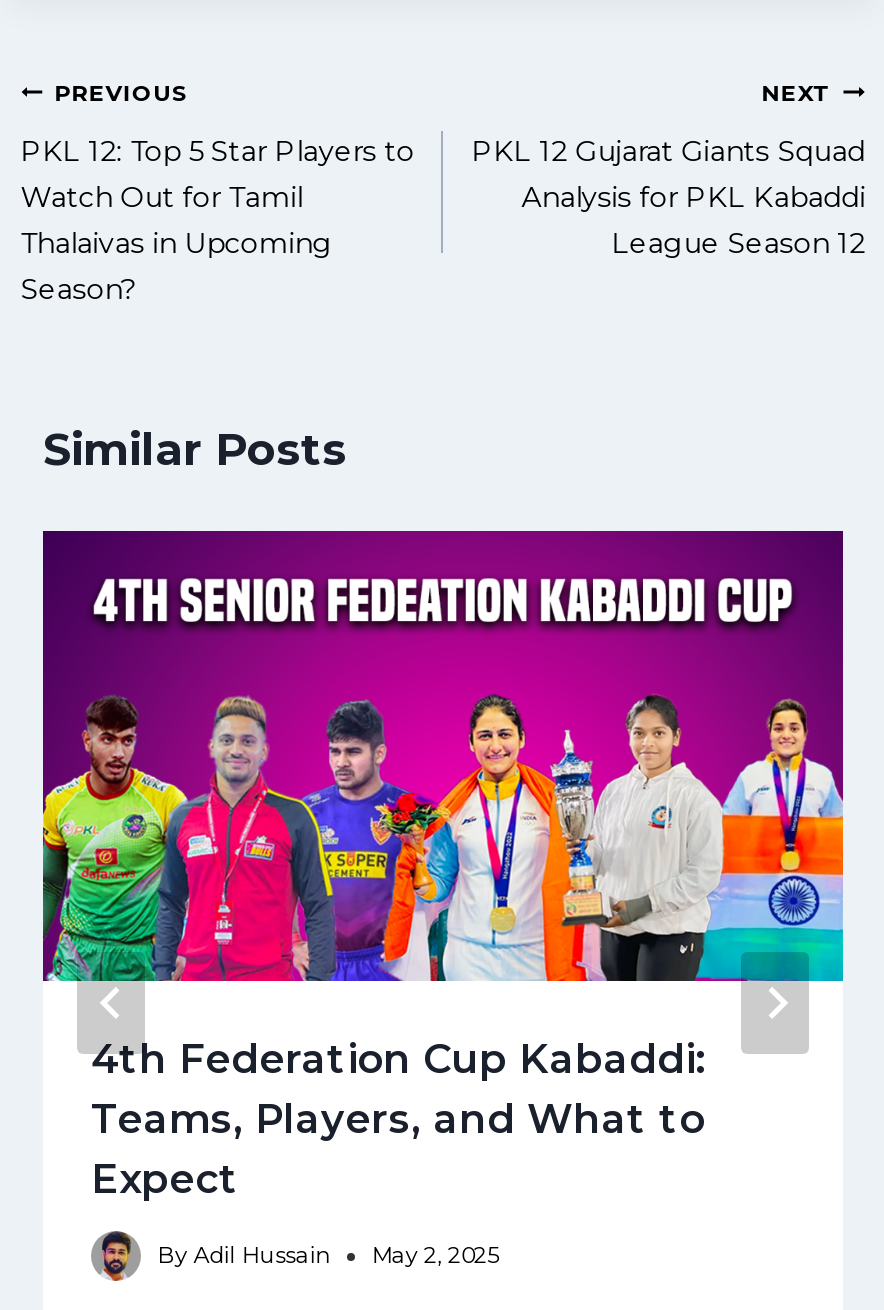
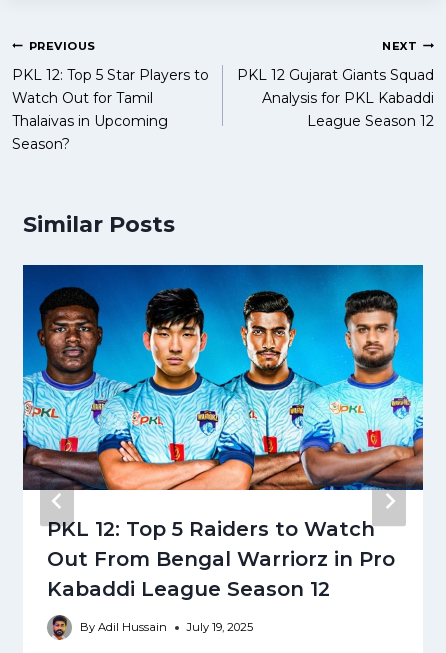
[41,529,845,1203] [image] | 4th Federation Cup Kabaddi: | Teams, Players, and What to | Expect -> [22,264,424,601] [image] | PKL 12: Top 5 Raiders to Watch | Out From Bengal Warriorz in Pro | Kabaddi League Season 12
[157,1241,499,1269] By Adil Hussain May 2, 2025 -> [80,620,253,634] By Adil Hussain July 19, 2025

